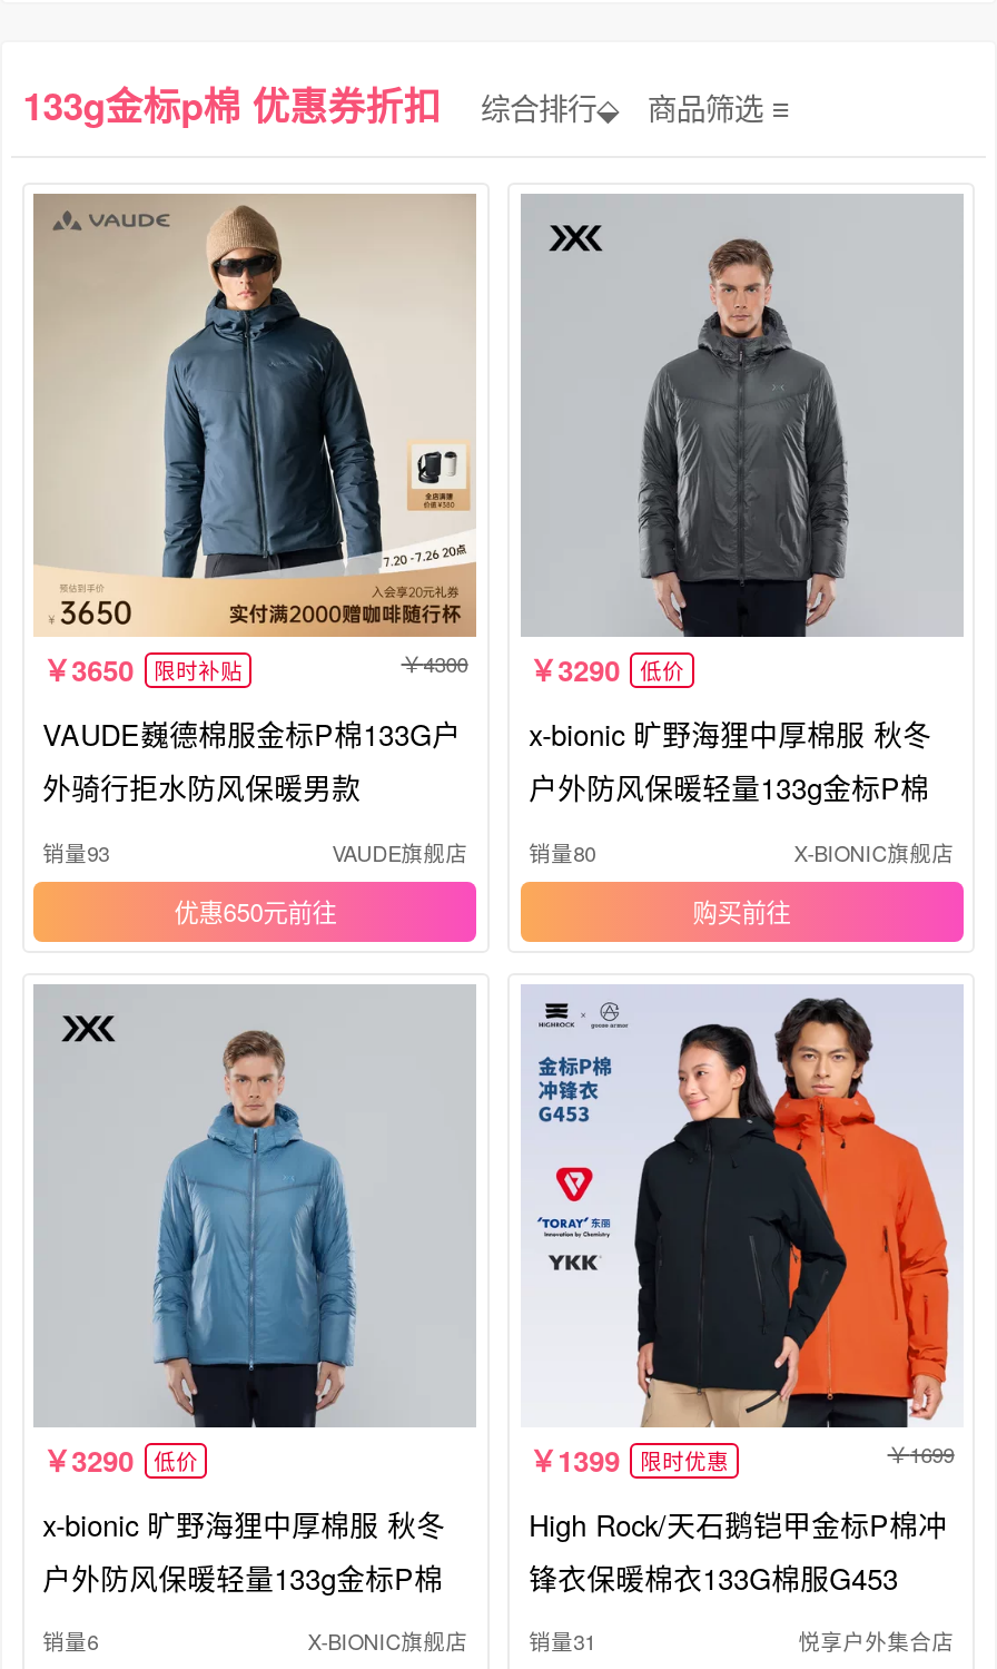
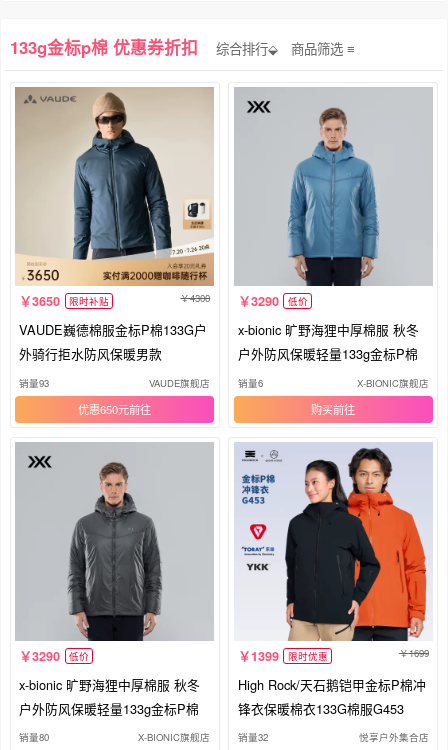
moved [639,305,850,581] -> [68,492,163,616]: [image]
[332,836,596,867] VAUDE旗舰店 销量80 -> [149,375,263,389] VAUDE旗舰店 销量6
moved [154,1098,361,1427] -> [288,138,380,286]: [image]
[43,1627,98,1658] 销量6 -> [19,730,49,744] 销量80
[308,1627,596,1658] X-BIONIC旗舰店 销量31 -> [138,730,268,744] X-BIONIC旗舰店 销量32

